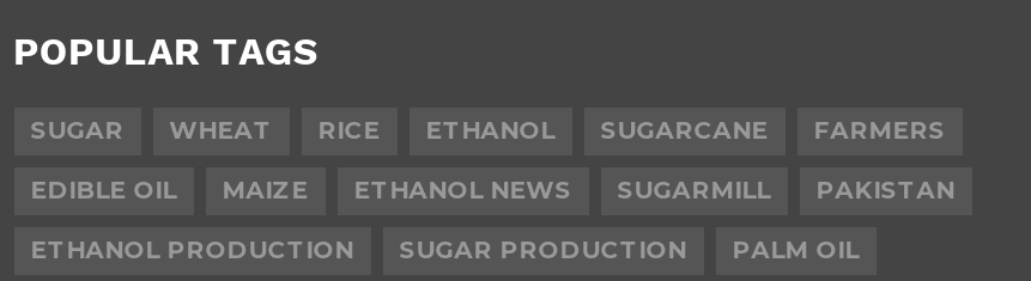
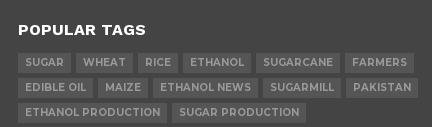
[732,233,859,264] PALM OIL -> none

